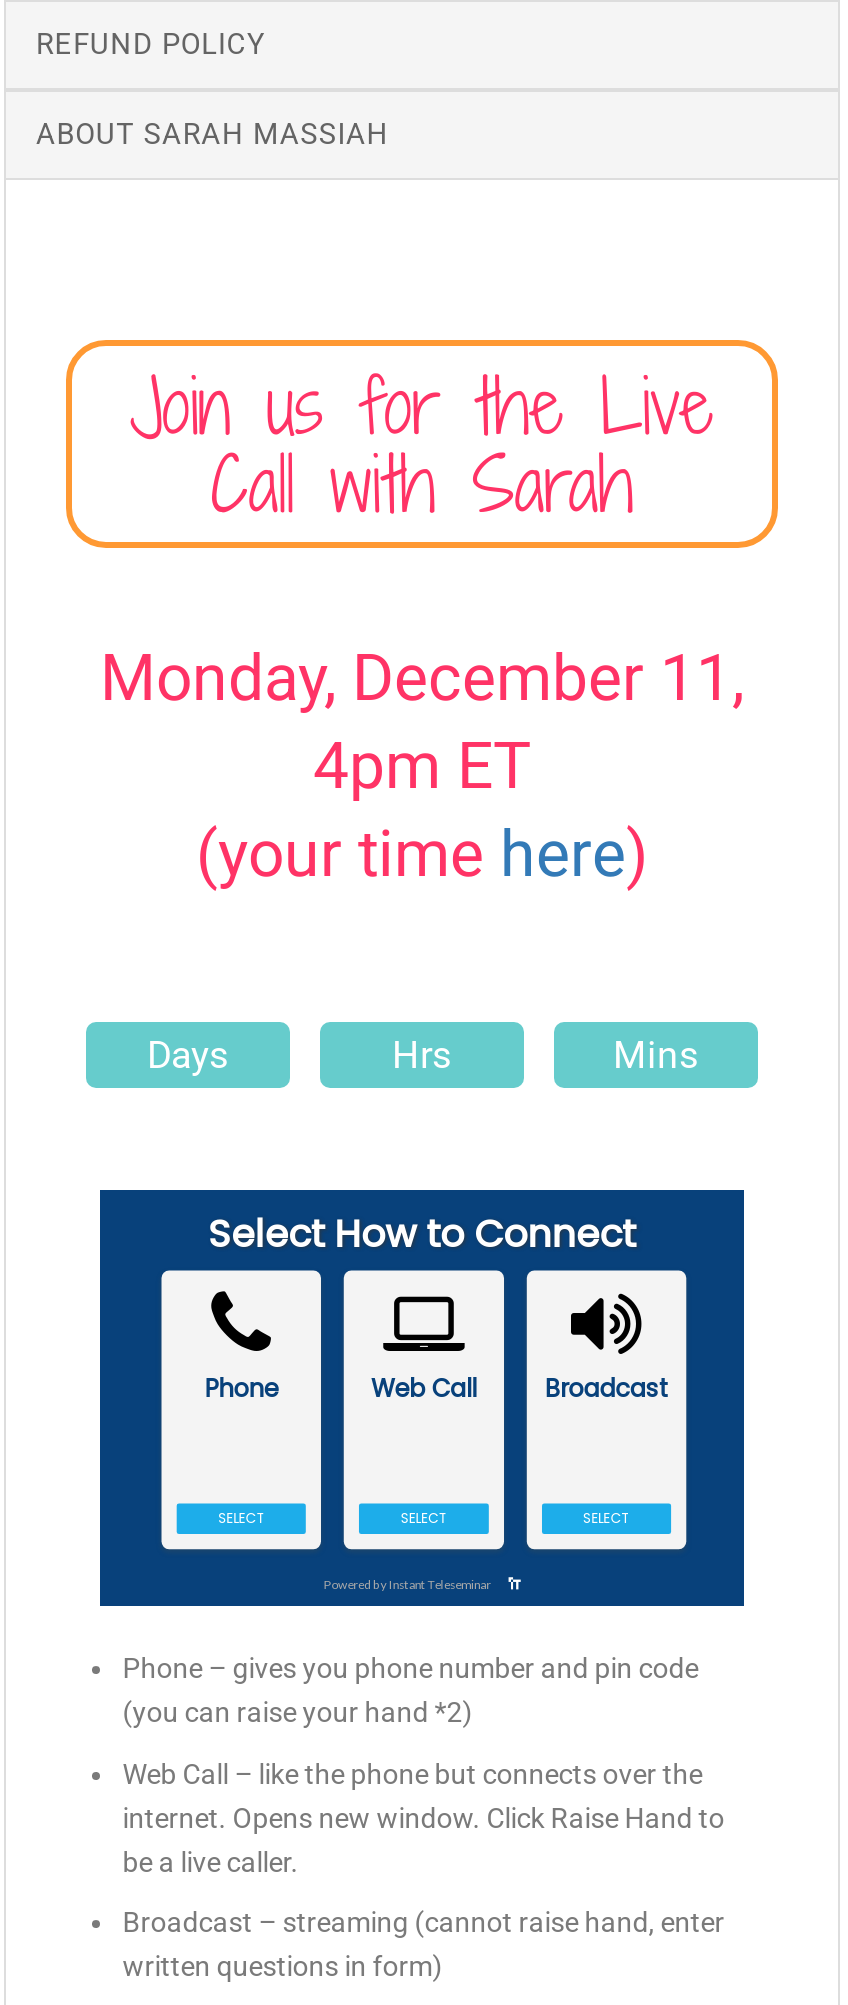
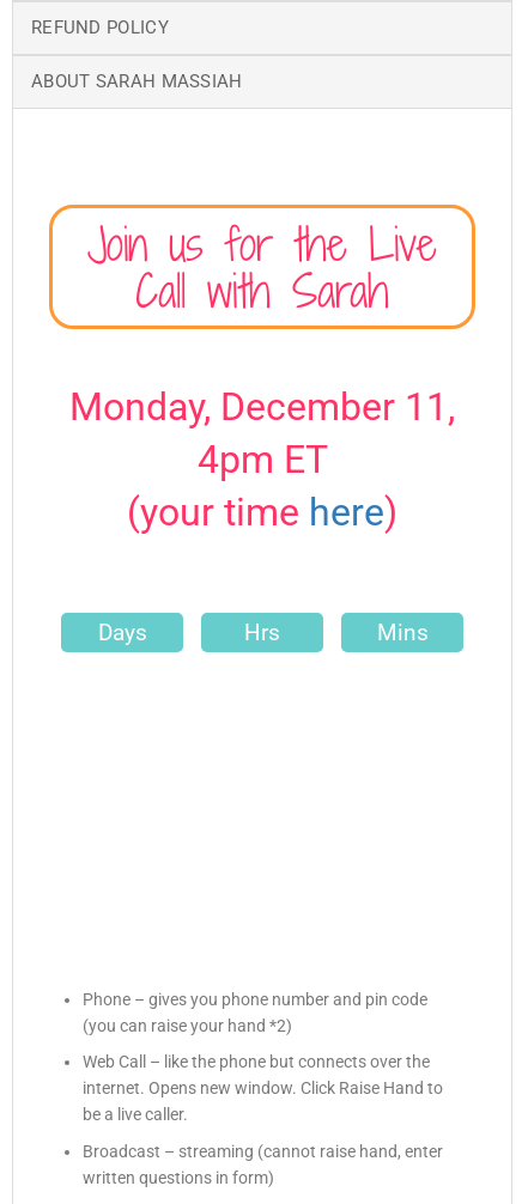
[98,1188,746,1608] [image] -> none

